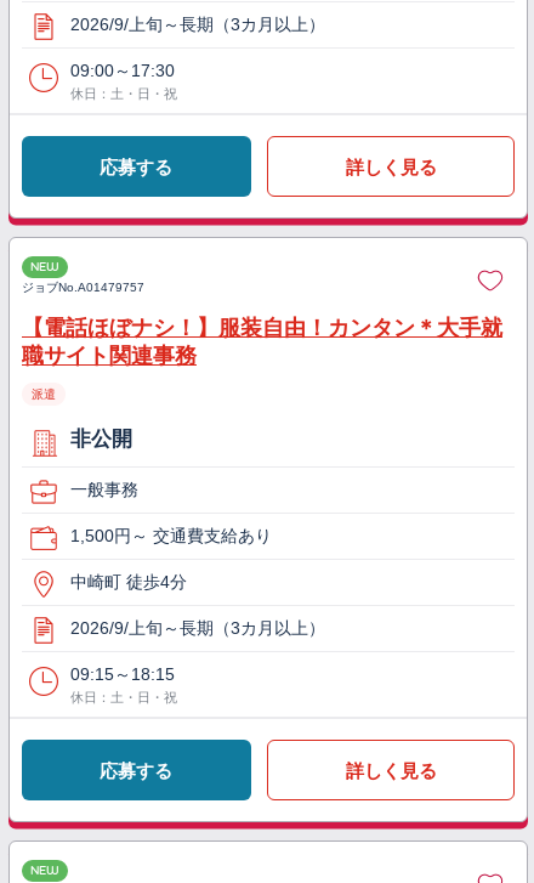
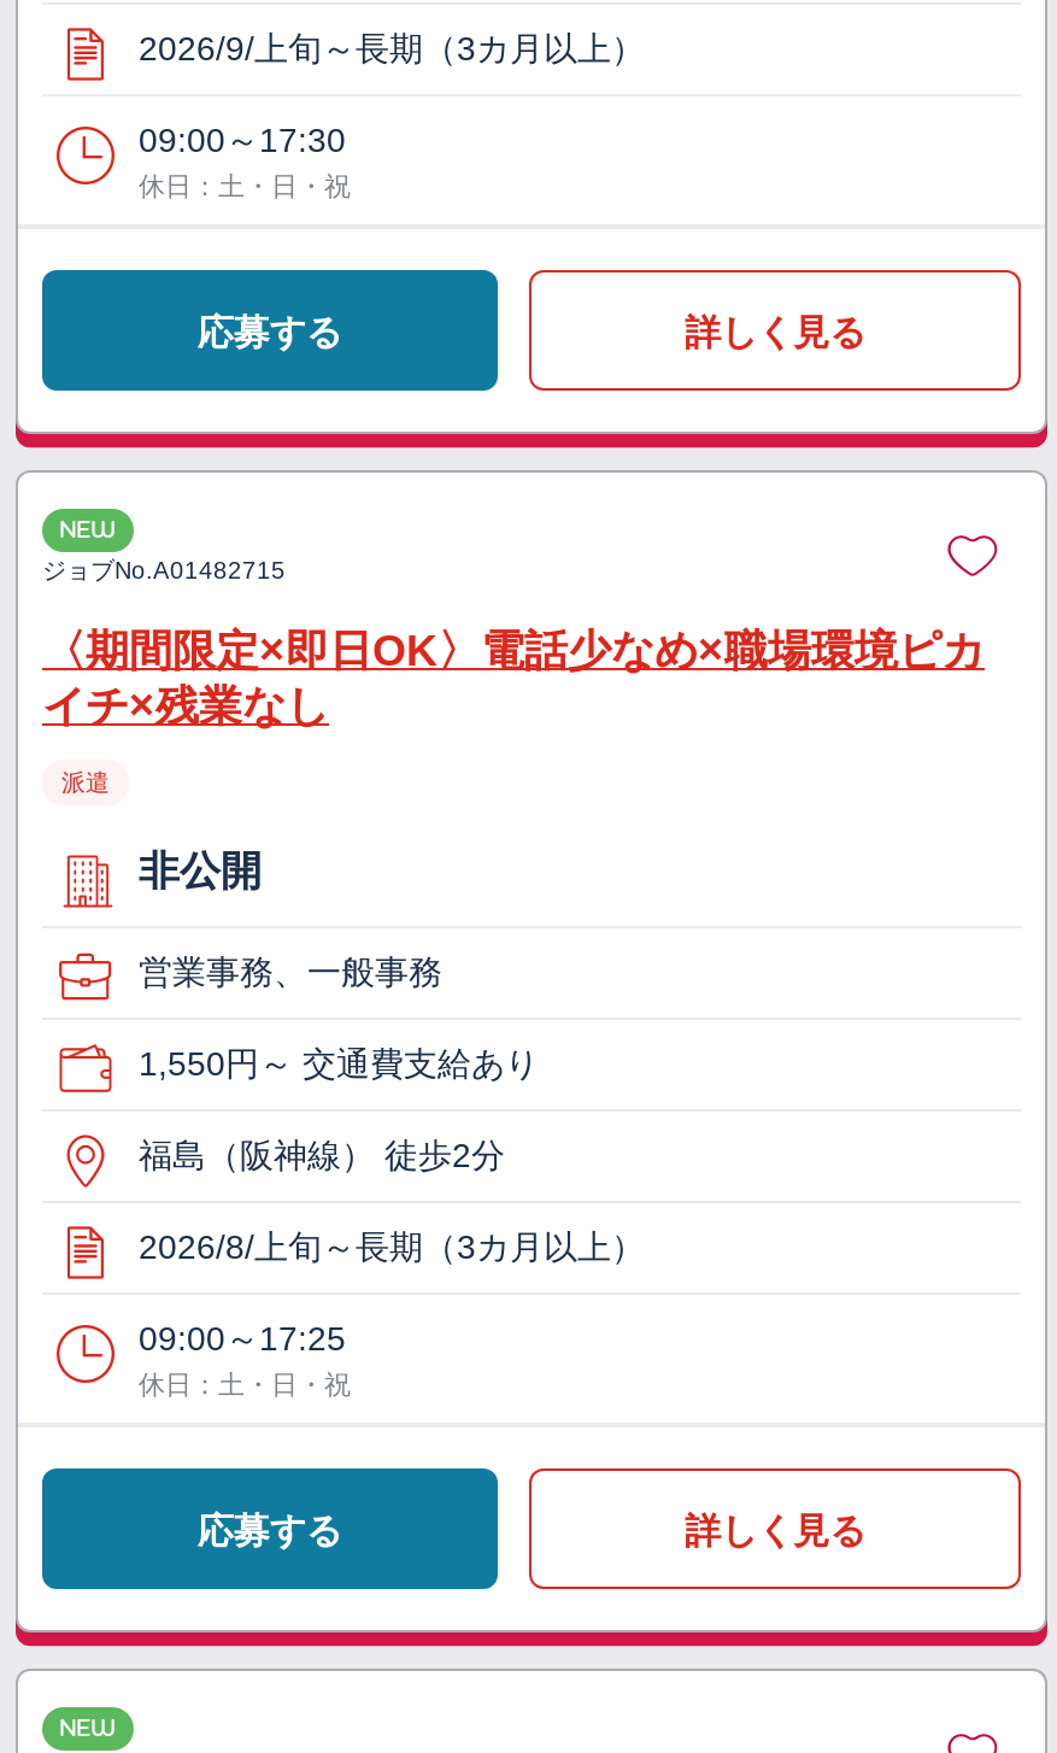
[22,281,144,294] ジョブNo. A01479757 -> [42,558,286,584] ジョブNo. A01482715
[22,316,502,368] 【電話ほぼナシ！】服装自由！カンタン＊大手就 | 職サイト関連事務 -> [42,628,985,731] 〈期間限定×即日OK〉電話少なめ×職場環境ピカ | イチ×残業なし
[70,480,138,500] 一般事務 -> [139,953,442,992] 営業事務、一般事務
[70,526,272,546] 1,500円～ 交通費支給あり -> [139,1045,539,1083] 1,550円～ 交通費支給あり
[70,572,187,592] 中崎町 徒歩4分 -> [139,1136,505,1175] 福島（阪神線） 徒歩2分
[70,619,325,638] 2026/9/上旬～長期（3カ月以上） -> [139,1228,645,1267] 2026/8/上旬～長期（3カ月以上）
[70,665,175,684] 09:15～18:15 -> [139,1320,346,1358] 09:00～17:25

